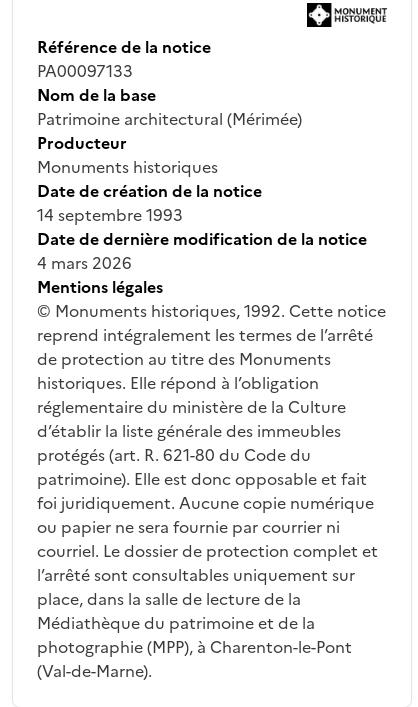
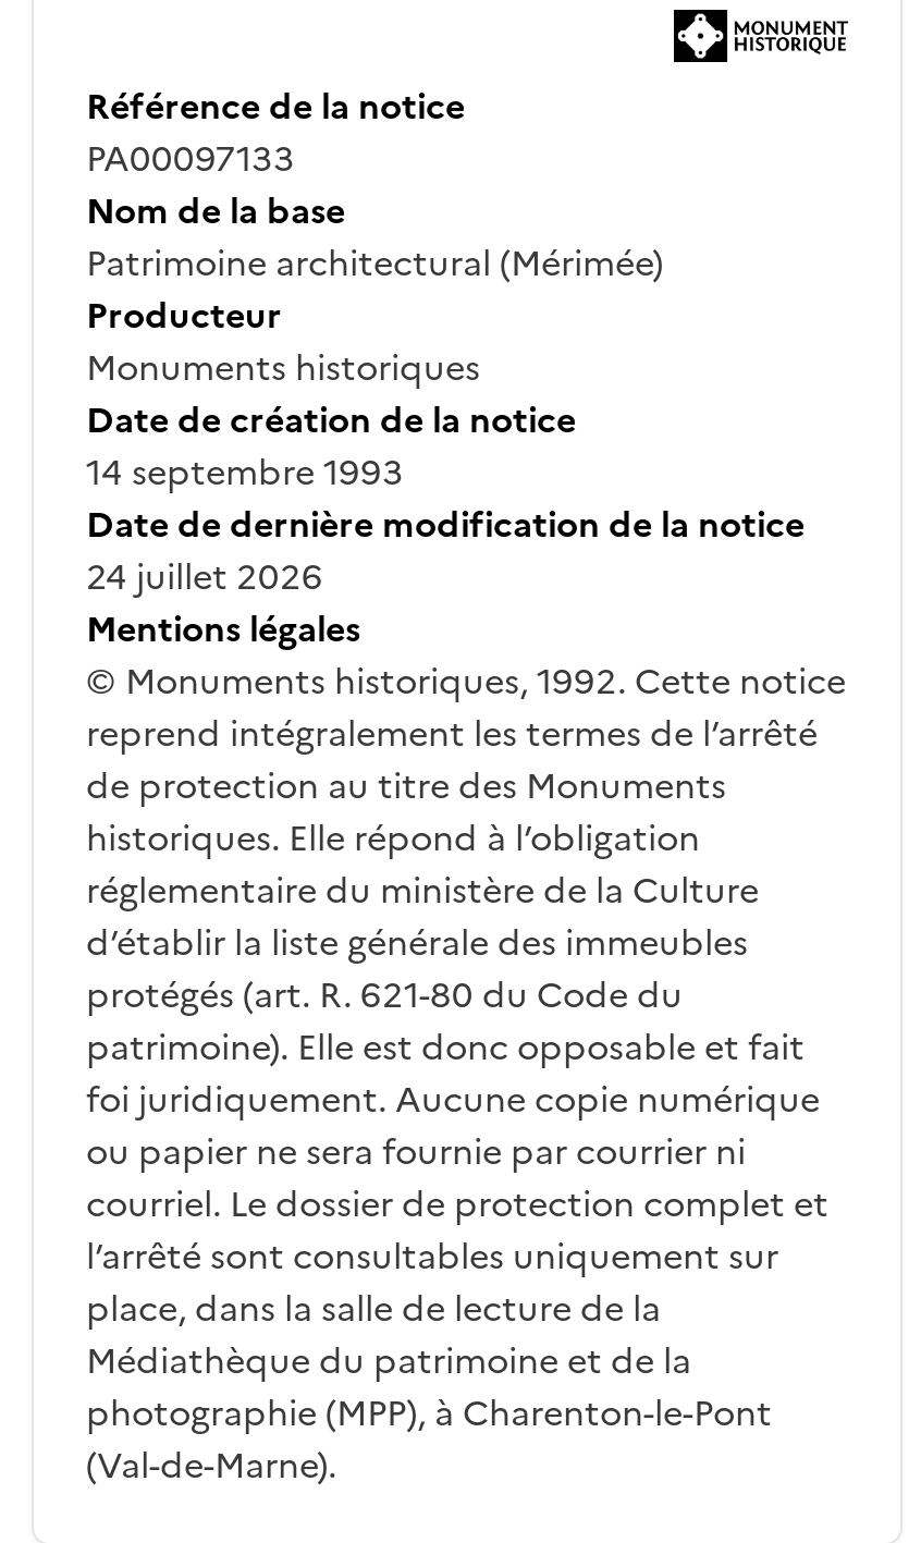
[37,250,132,274] 4 mars 2026 -> [86,549,323,601] 24 juillet 2026

